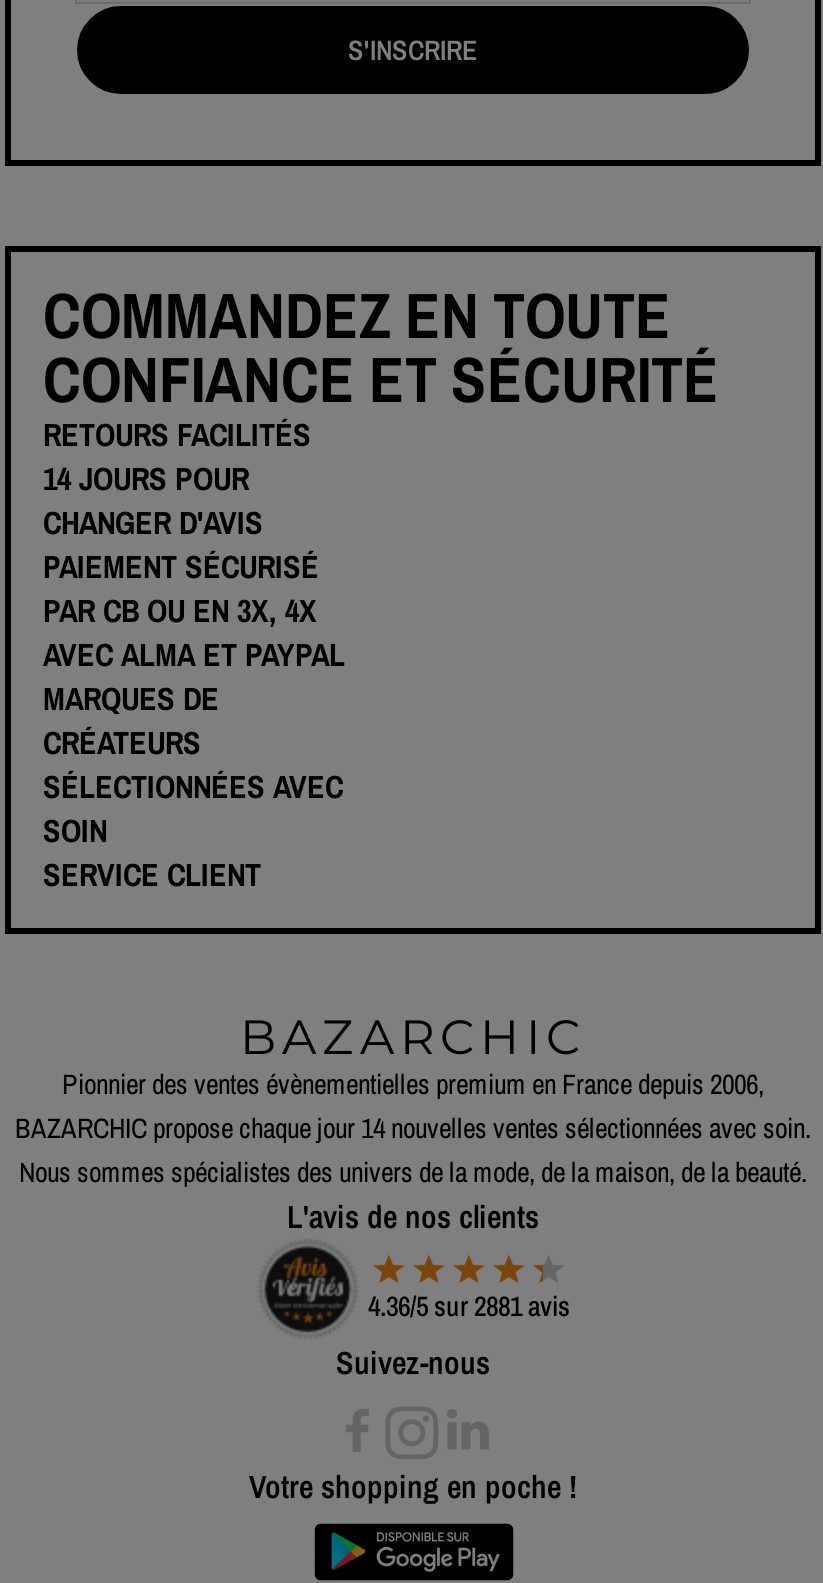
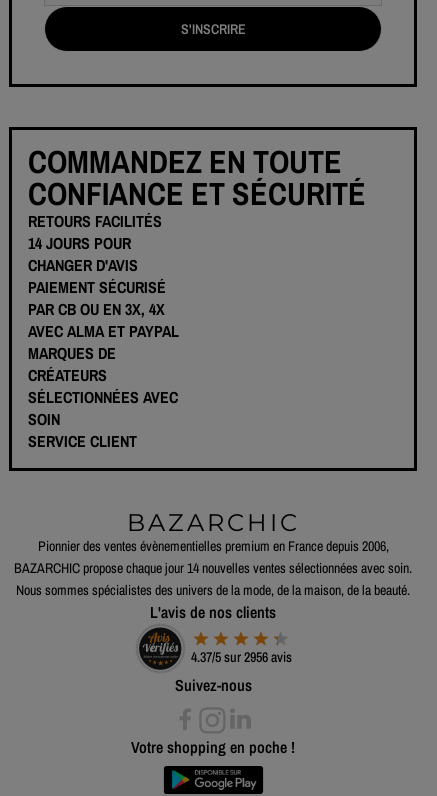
[368,1288,570,1324] 4.36/5 sur 2881 avis -> [190,648,291,666] 4.37/5 sur 2956 avis

